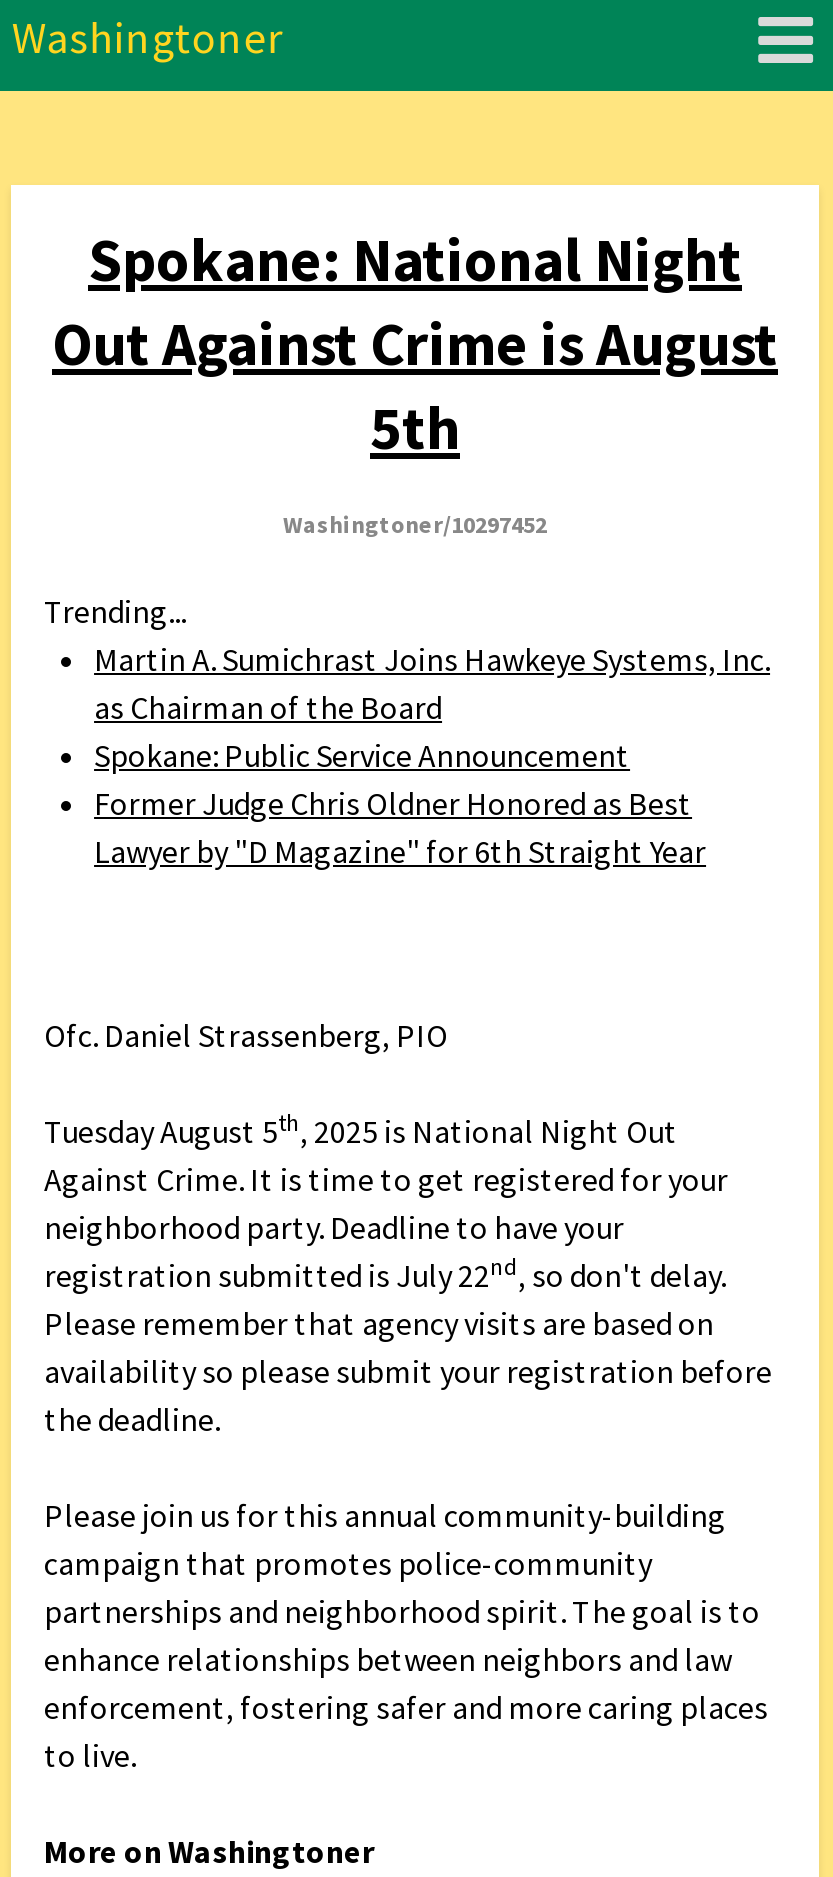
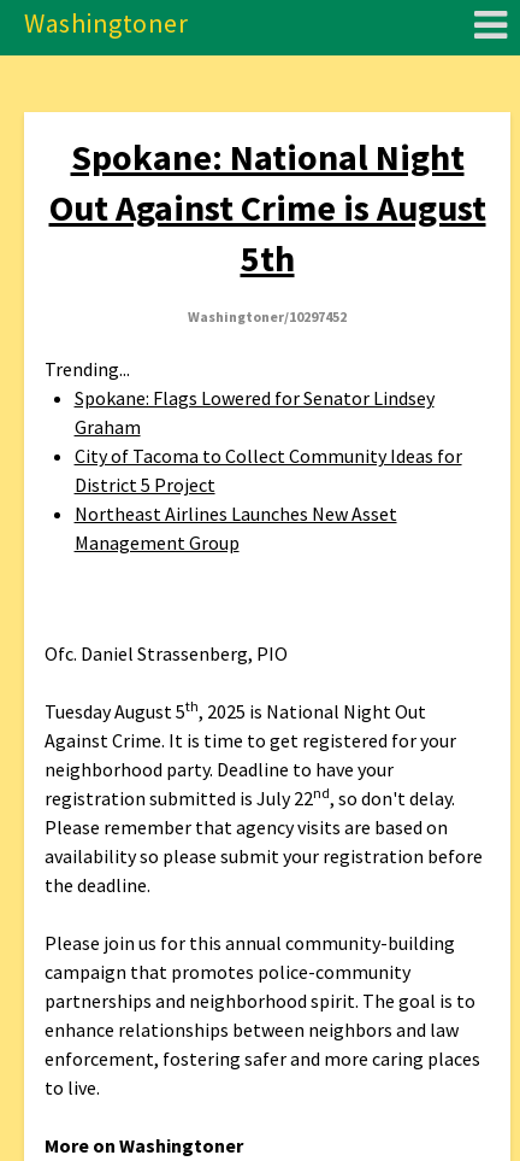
[94,639,770,871] Martin A. Sumichrast Joins Hawkeye Systems, Inc. | as Chairman of the Board | Spokane: Public Service Announcement | Former Judge Chris Oldner Honored as Best | Lawyer by "D Magazine" for 6th Straight Year -> [74,386,462,555] Spokane: Flags Lowered for Senator Lindsey | Graham | City of Tacoma to Collect Community Ideas for | District 5 Project | Northeast Airlines Launches New Asset | Management Group

